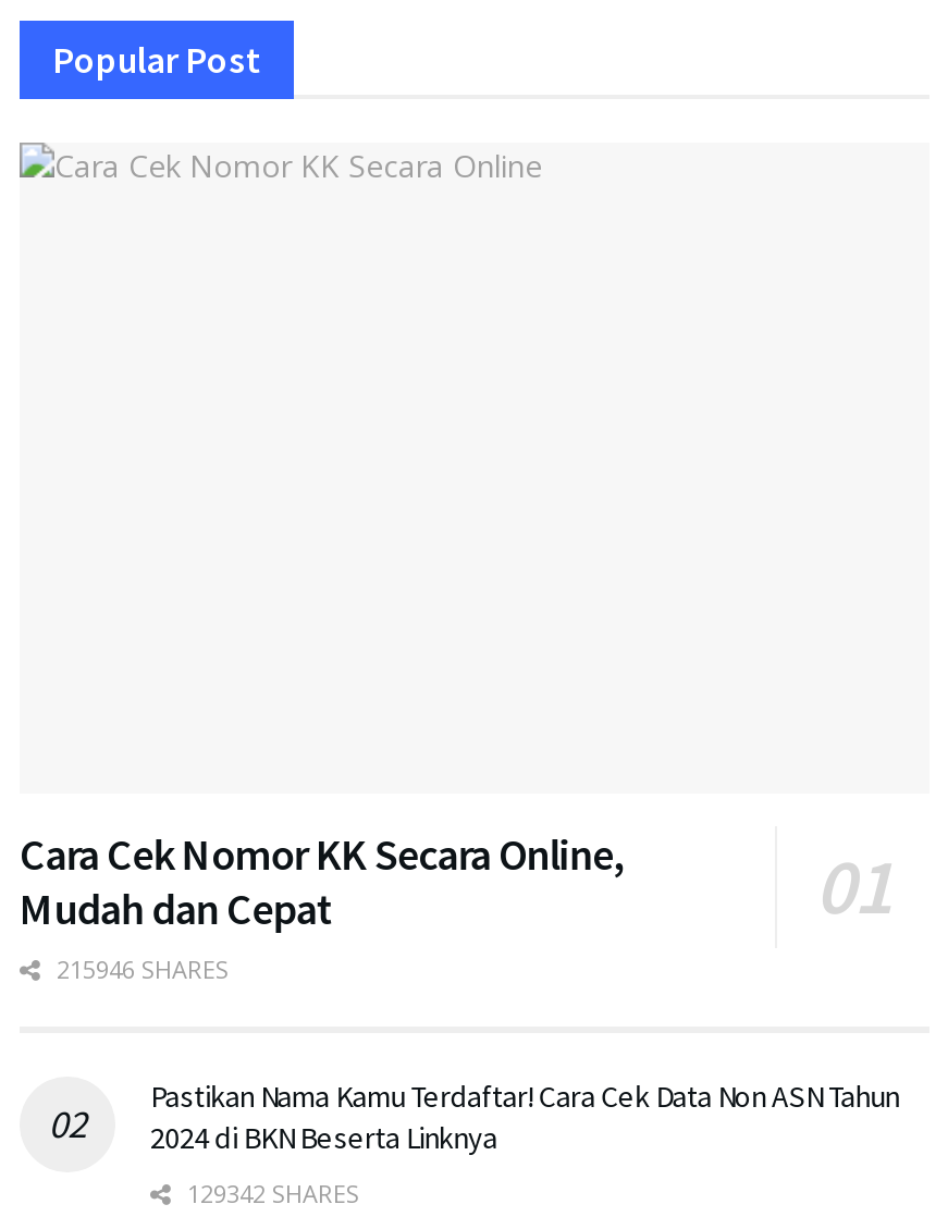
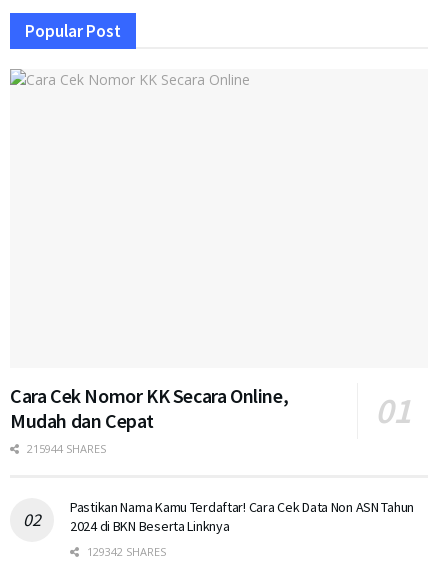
[50,952,229,985] 215946 SHARES -> [24,441,106,456] 215944 SHARES

